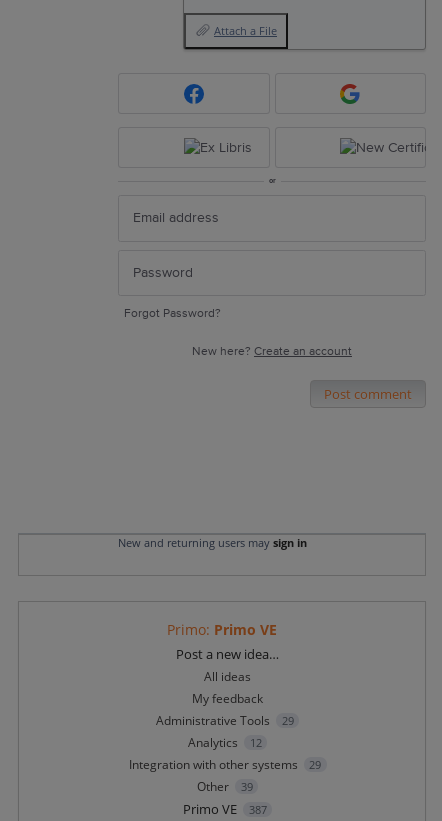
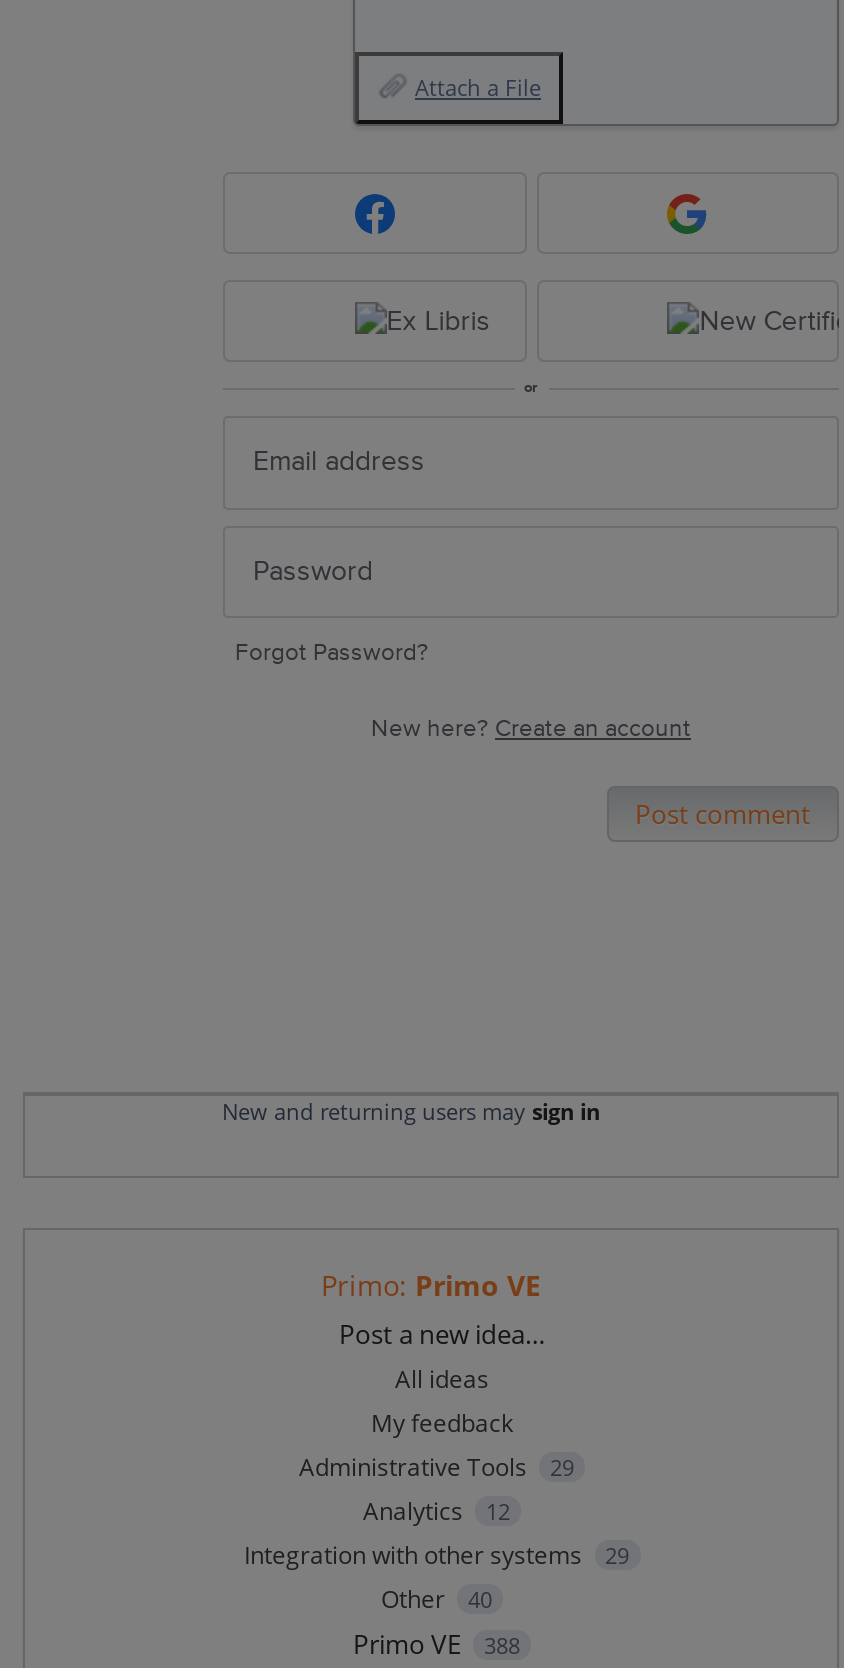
[197,778,252,795] Other 39 -> [381,1583,492,1617] Other 40
[183,800,266,818] Primo VE 387 -> [353,1627,520,1663] Primo VE 388

